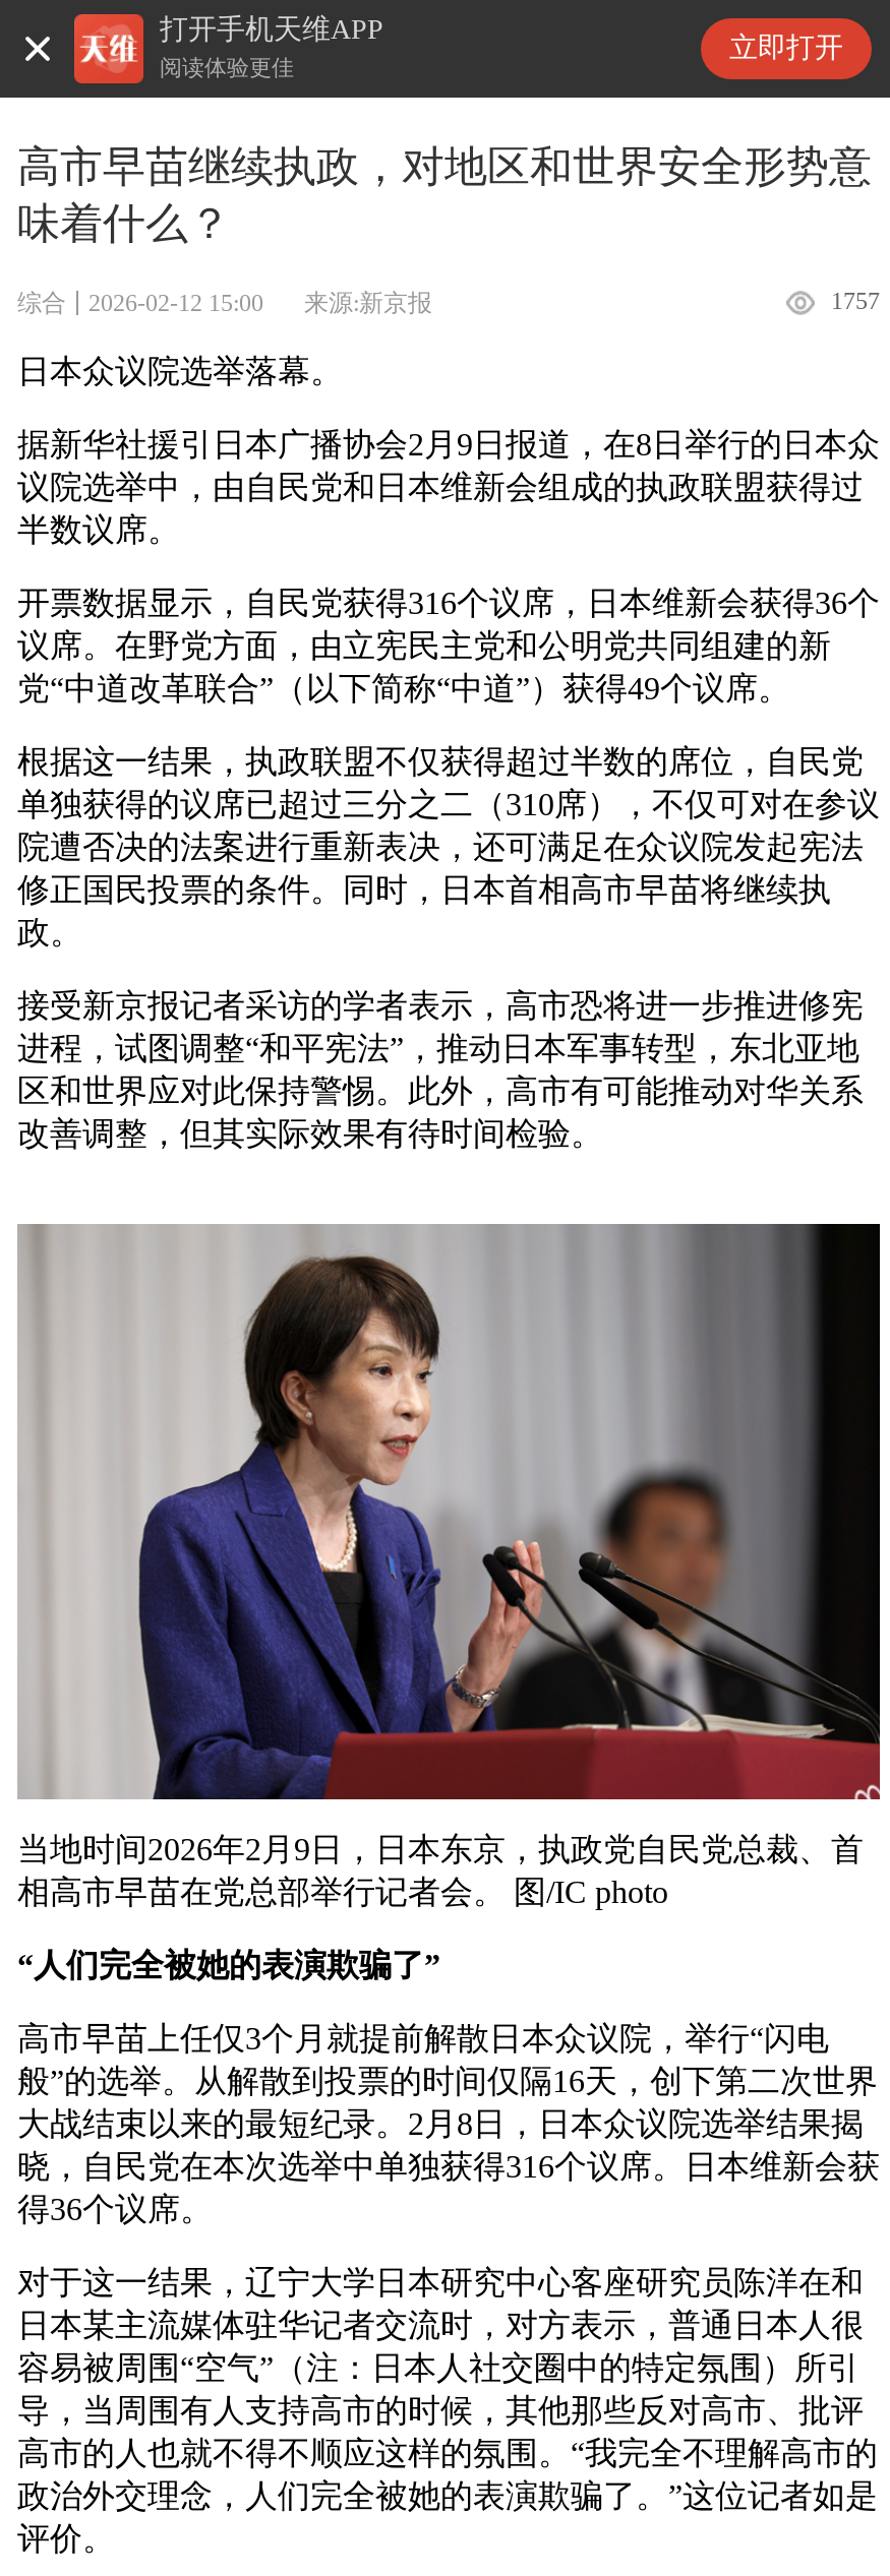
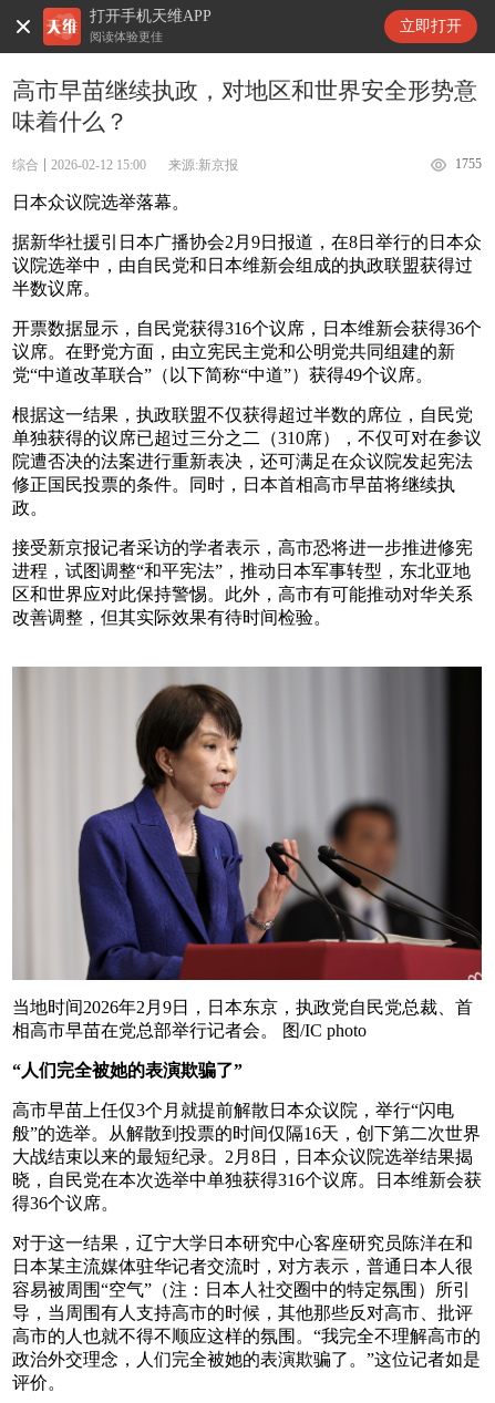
[831,287,880,315] 1757 -> [455,156,482,172] 1755

